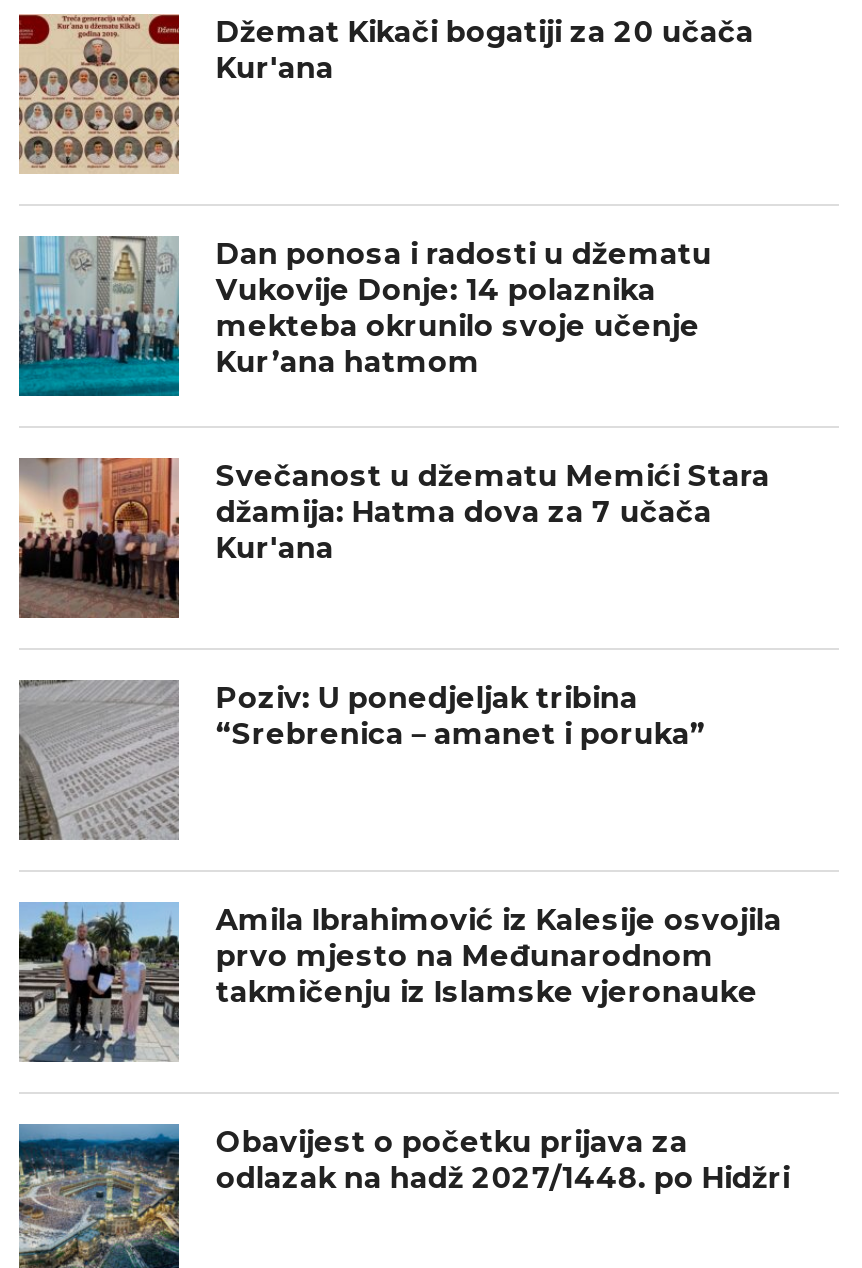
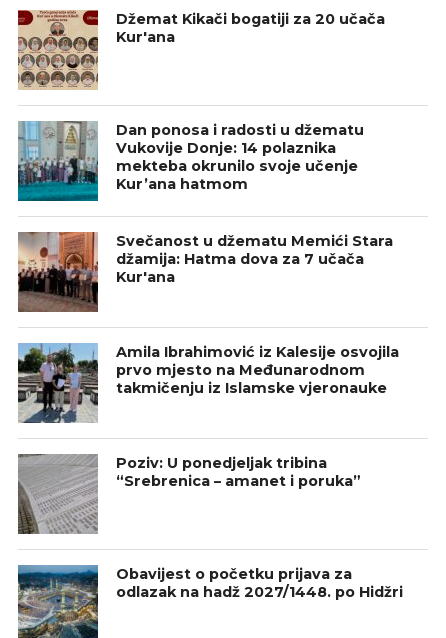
moved [19,679,706,840] -> [18,453,361,535]: [image] | Poziv: U ponedjeljak tribina | “Srebrenica – amanet i poruka”
moved [15,901,782,1066] -> [16,343,399,426]: [image] | Amila Ibrahimović iz Kalesije osvojila | prvo mjesto na Međunarodnom | takmičenju iz Islamske vjeronauke

